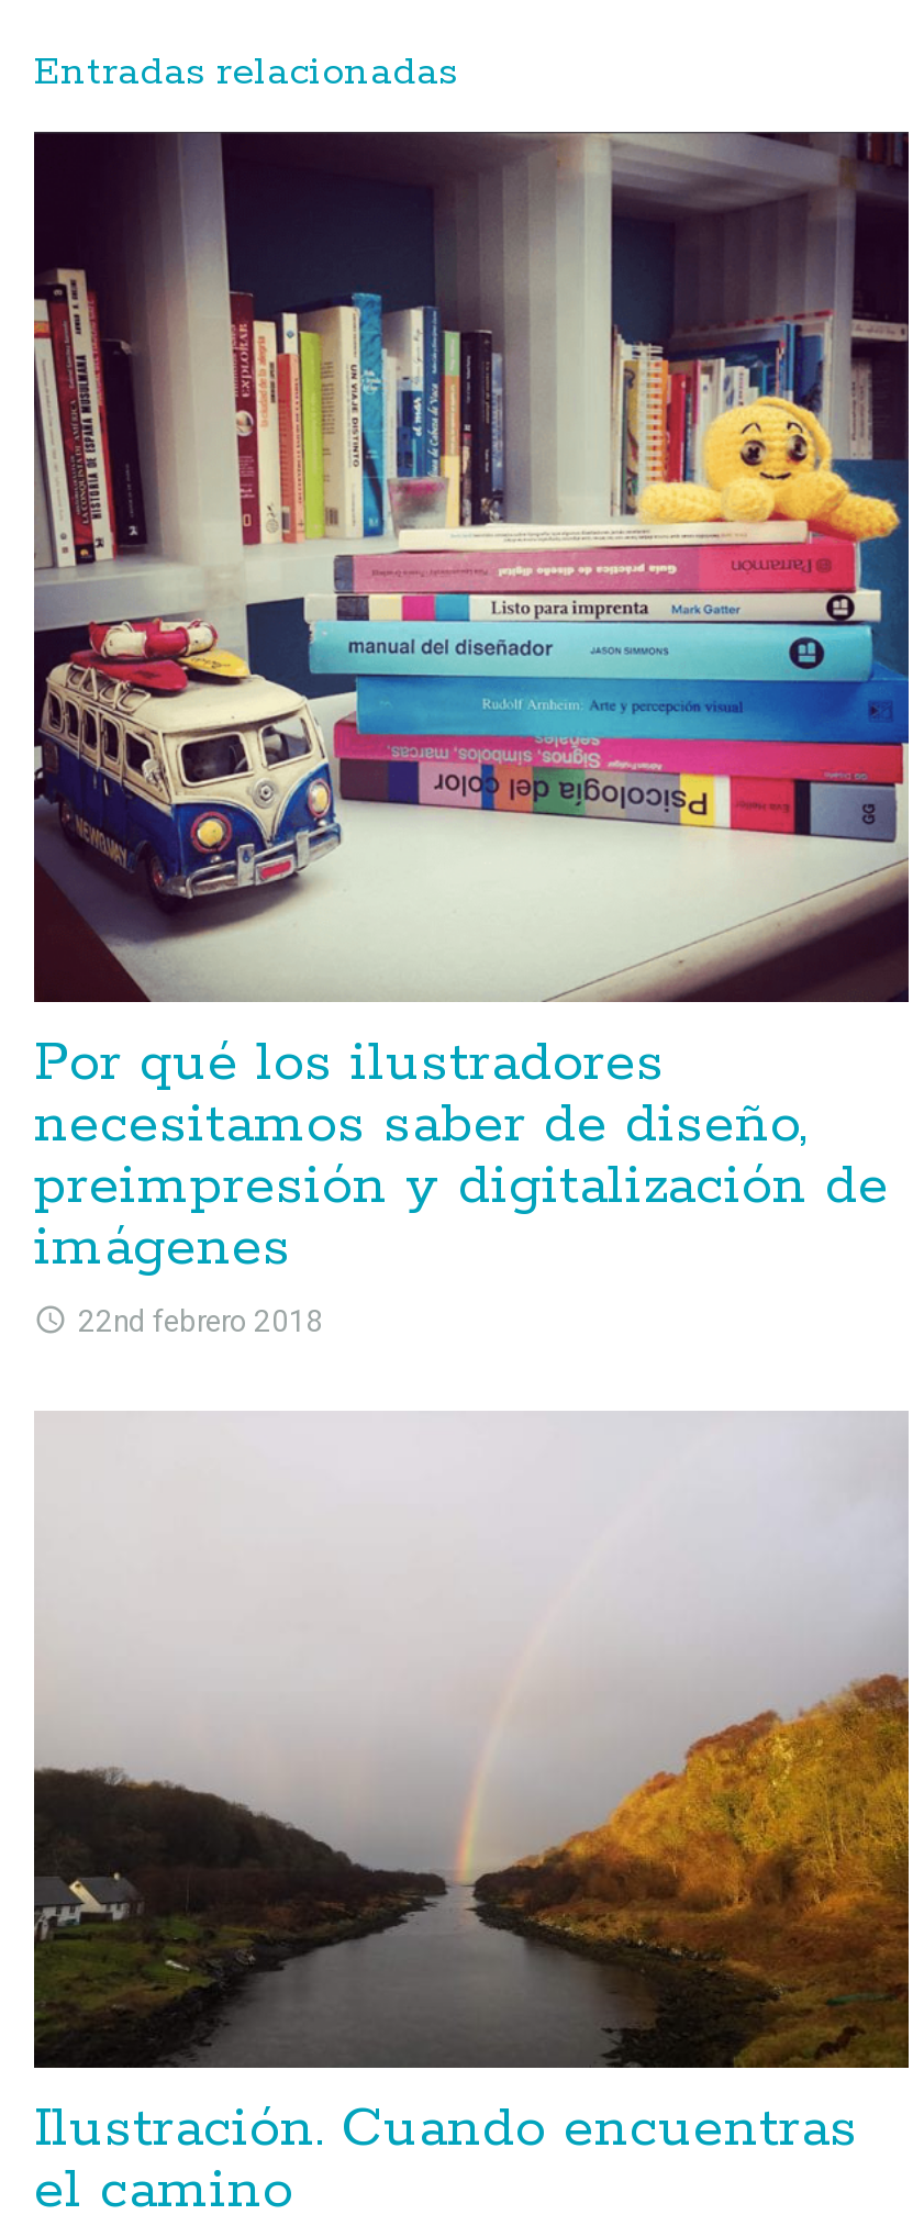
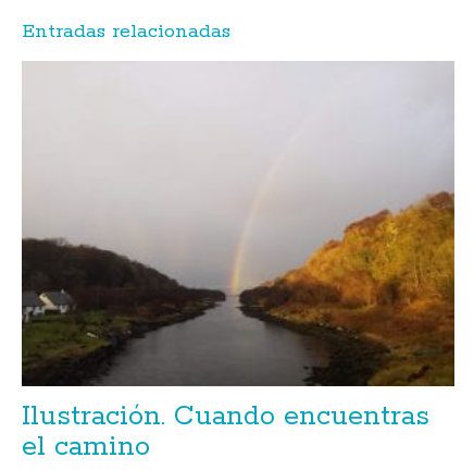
[32,130,911,1338] [image] | Por qué los ilustradores | necesitamos saber de diseño, | preimpresión y digitalización de | imágenes | 22nd febrero 2018 -> none

